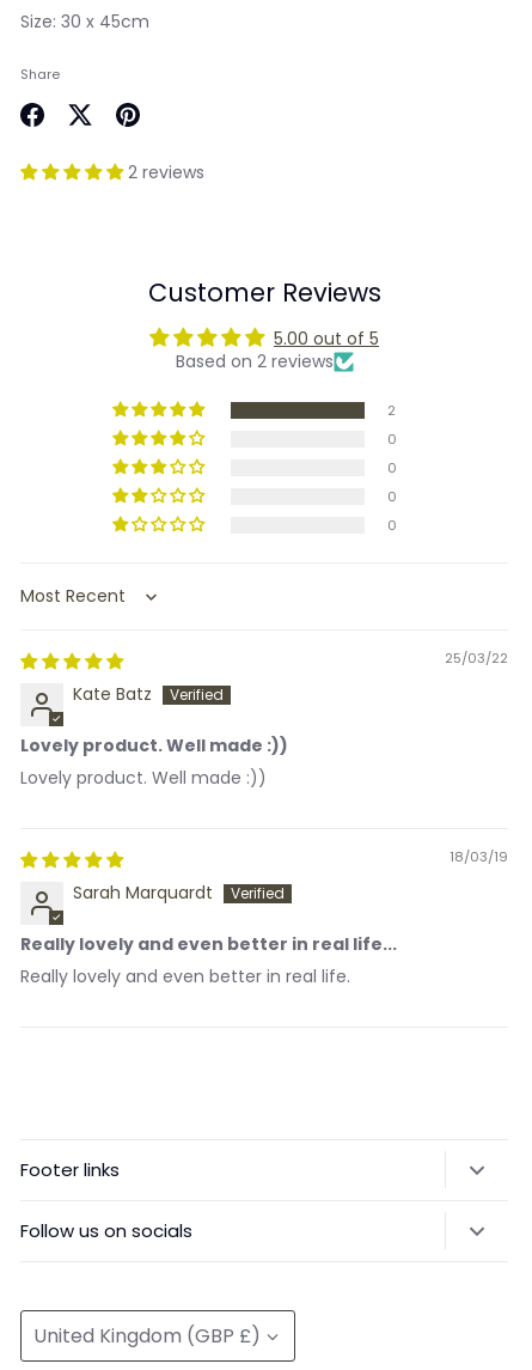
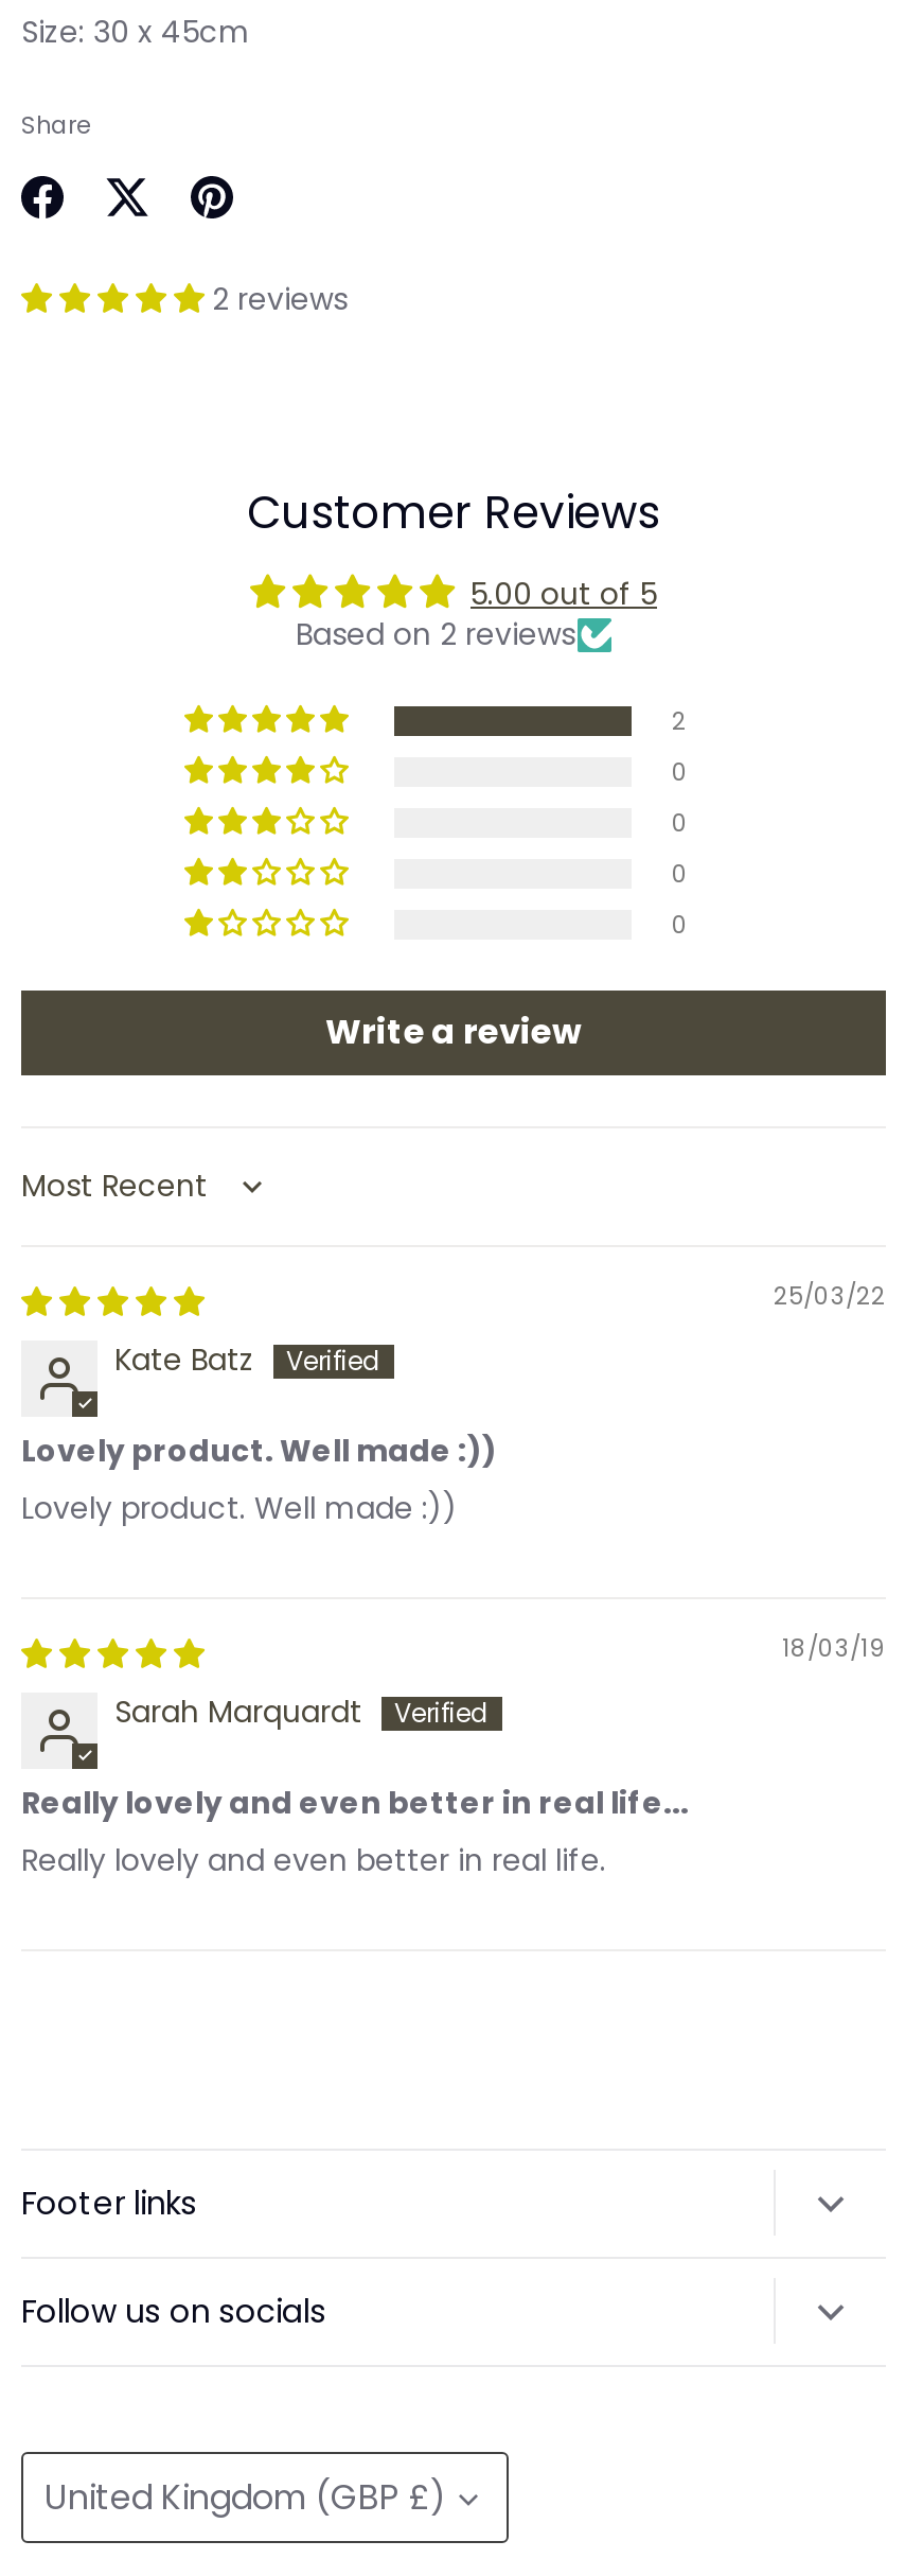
none -> [325,1006,582,1055] Write a review

